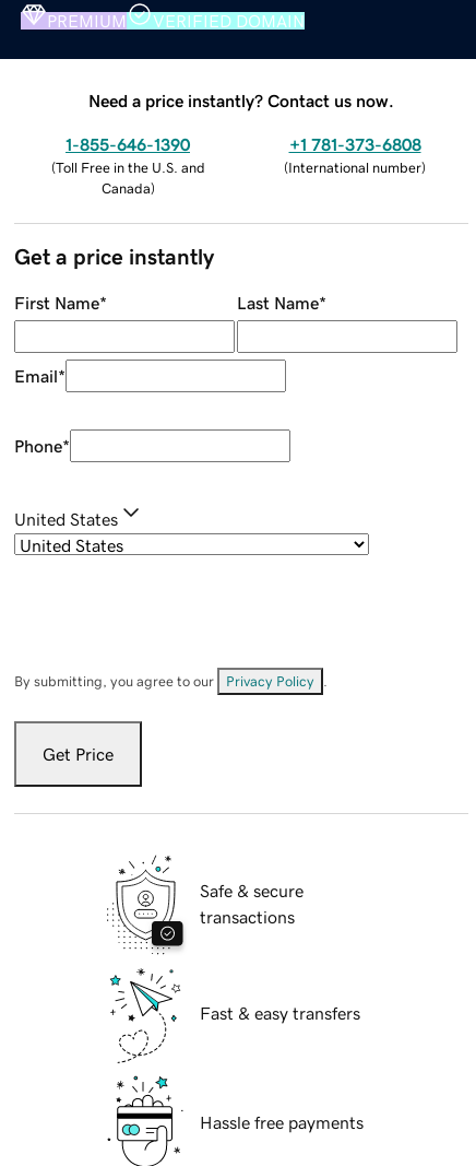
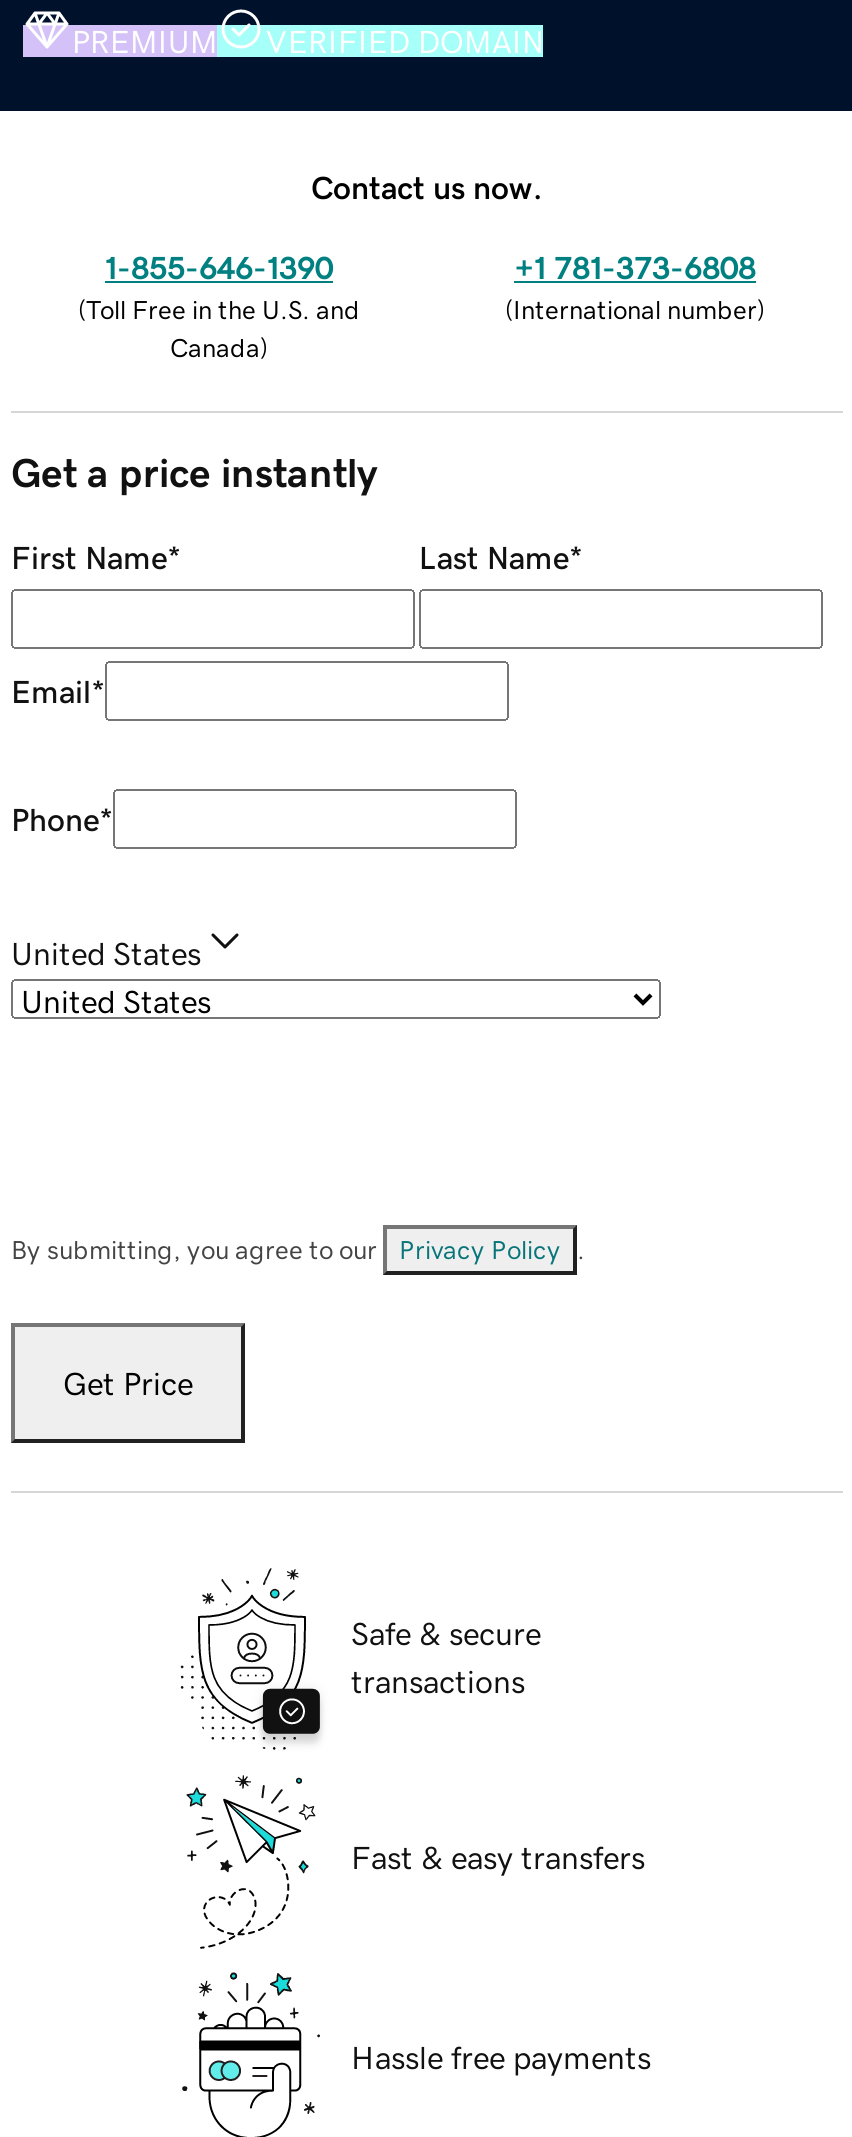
[88,91,394,109] Need a price instantly? Contact us now. -> [311,170,543,202] Contact us now.

